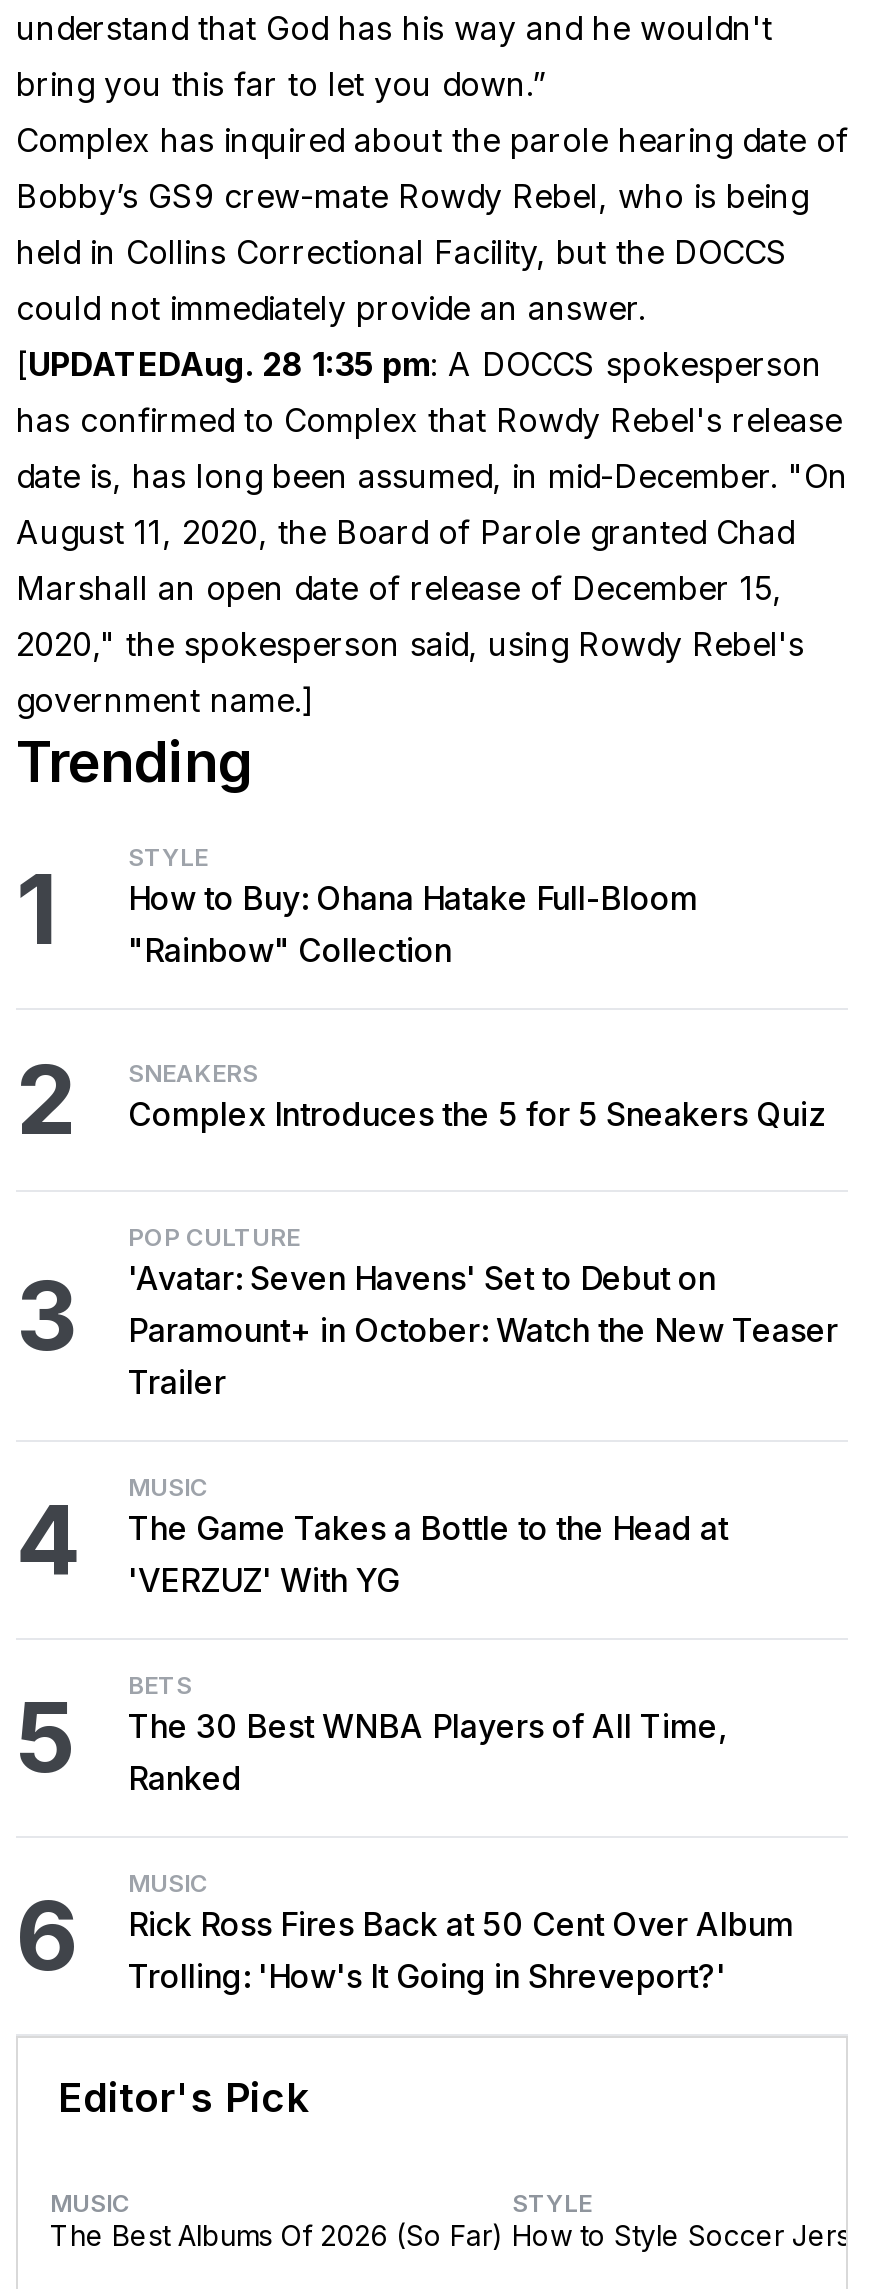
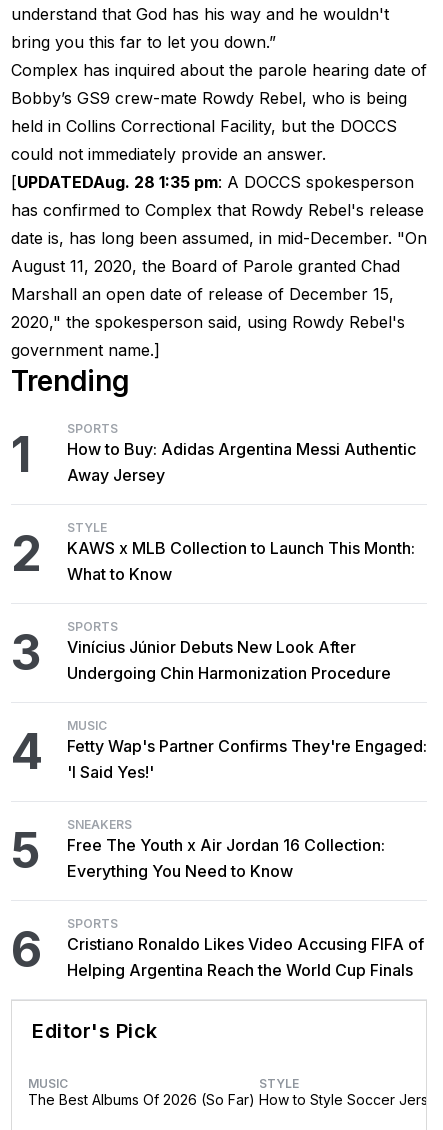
[128,842,698,970] STYLE | How to Buy: Ohana Hatake Full-Bloom | "Rainbow" Collection -> [67,421,416,485] SPORTS | How to Buy: Adidas Argentina Messi Authentic | Away Jersey
[128,1058,826,1134] SNEAKERS | Complex Introduces the 5 for 5 Sneakers Quiz -> [67,520,415,584] STYLE | KAWS x MLB Collection to Launch This Month: | What to Know
[128,1222,838,1402] POP CULTURE | 'Avatar: Seven Havens' Set to Debut on | Paramount+ in October: Watch the New Teaser | Trailer -> [67,619,391,683] SPORTS | Vinícius Júnior Debuts New Look After | Undergoing Chin Harmonization Procedure
[128,1508,728,1600] The Game Takes a Bottle to the Head at | 'VERZUZ' With YG -> [67,736,427,782] Fetty Wap's Partner Confirms They're Engaged: | 'I Said Yes!'
[128,1670,728,1798] BETS | The 30 Best WNBA Players of All Time, | Ranked -> [67,817,385,881] SNEAKERS | Free The Youth x Air Jordan 16 Collection: | Everything You Need to Know
[128,1868,794,1996] MUSIC | Rick Ross Fires Back at 50 Cent Over Album | Trolling: 'How's It Going in Shreveport?' -> [67,916,424,980] SPORTS | Cristiano Ronaldo Likes Video Accusing FIFA of | Helping Argentina Reach the World Cup Finals

